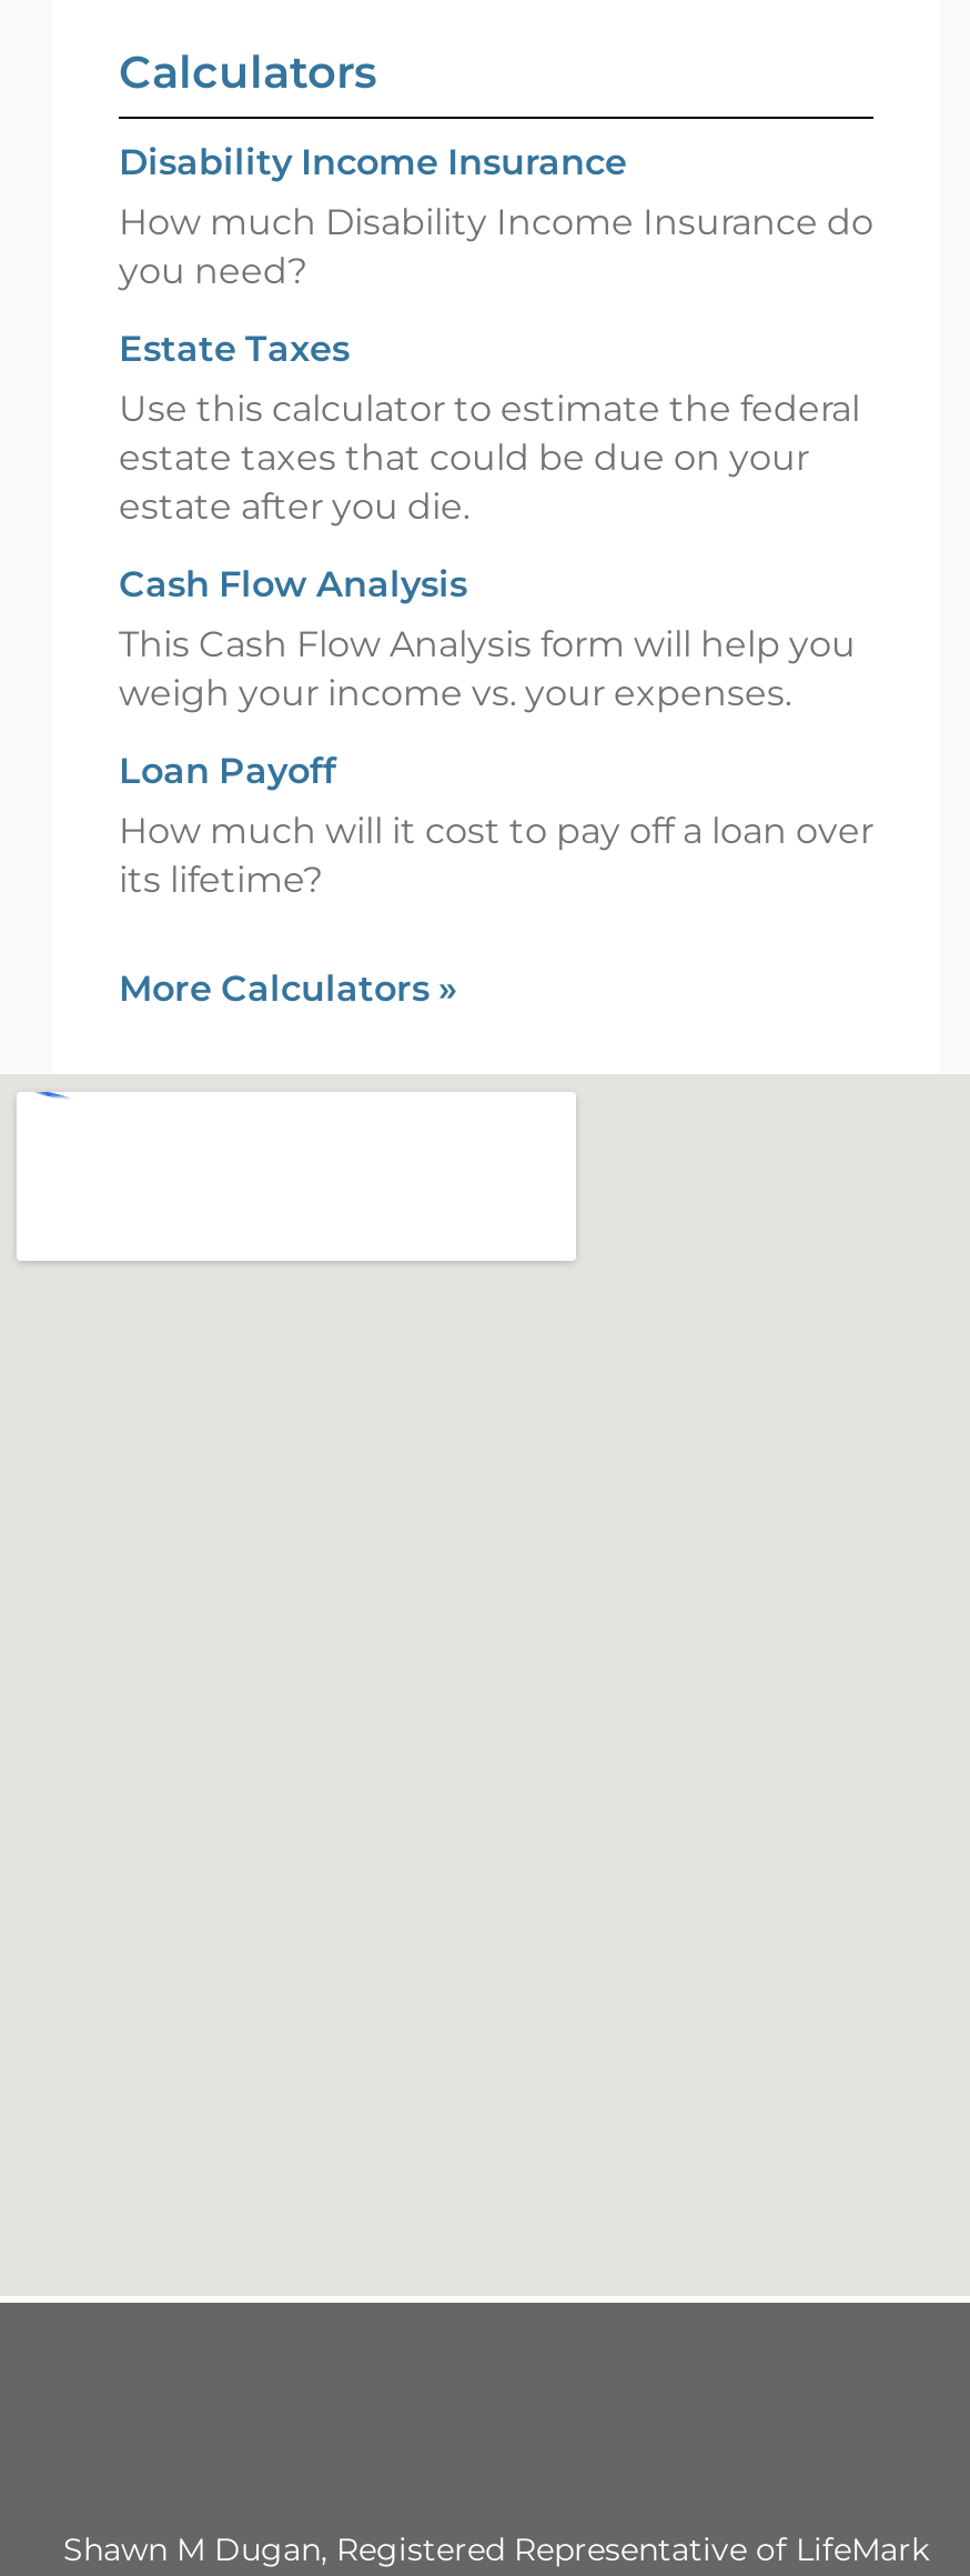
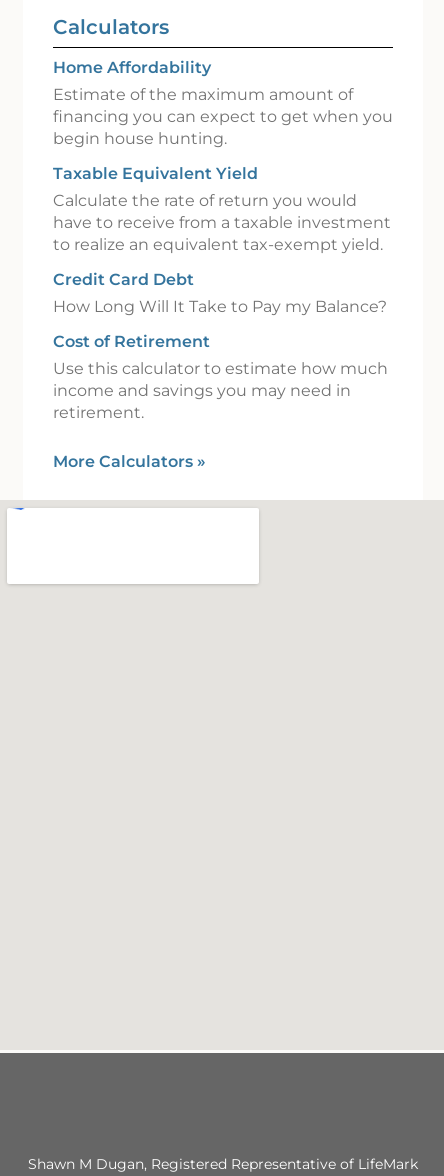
[119,141,873,292] Disability Income Insurance | How much Disability Income Insurance do | you need? -> [53,58,393,148] Home Affordability | Estimate of the maximum amount of | financing you can expect to get when you | begin house hunting.
[119,328,860,528] Estate Taxes | Use this calculator to estimate the federal | estate taxes that could be due on your | estate after you die. -> [53,164,391,254] Taxable Equivalent Yield | Calculate the rate of return you would | have to receive from a taxable investment | to realize an equivalent tax-exempt yield.
[119,563,856,714] Cash Flow Analysis | This Cash Flow Analysis form will help you | weigh your income vs. your expenses. -> [53,270,387,316] Credit Card Debt | How Long Will It Take to Pay my Balance?
[119,750,873,901] Loan Payoff | How much will it cost to pay off a loan over | its lifetime? -> [53,332,388,422] Cost of Retirement | Use this calculator to estimate how much | income and savings you may need in | retirement.

